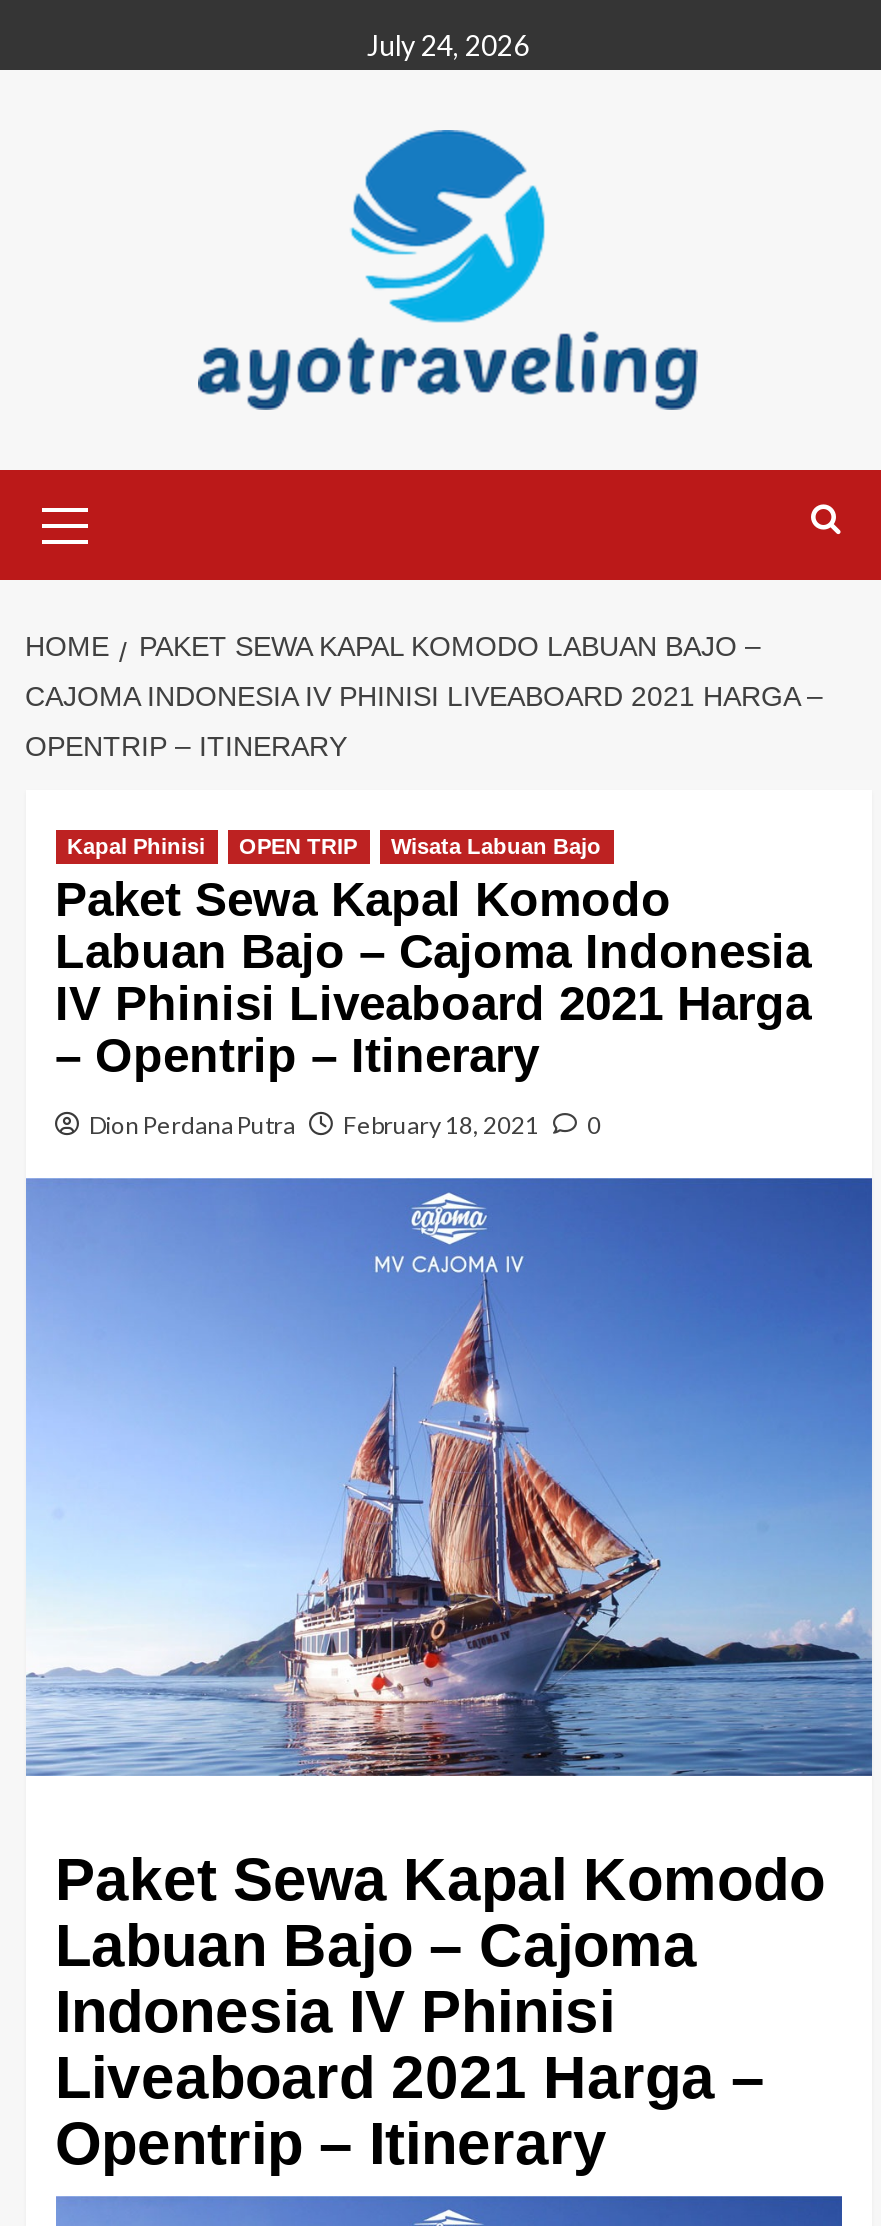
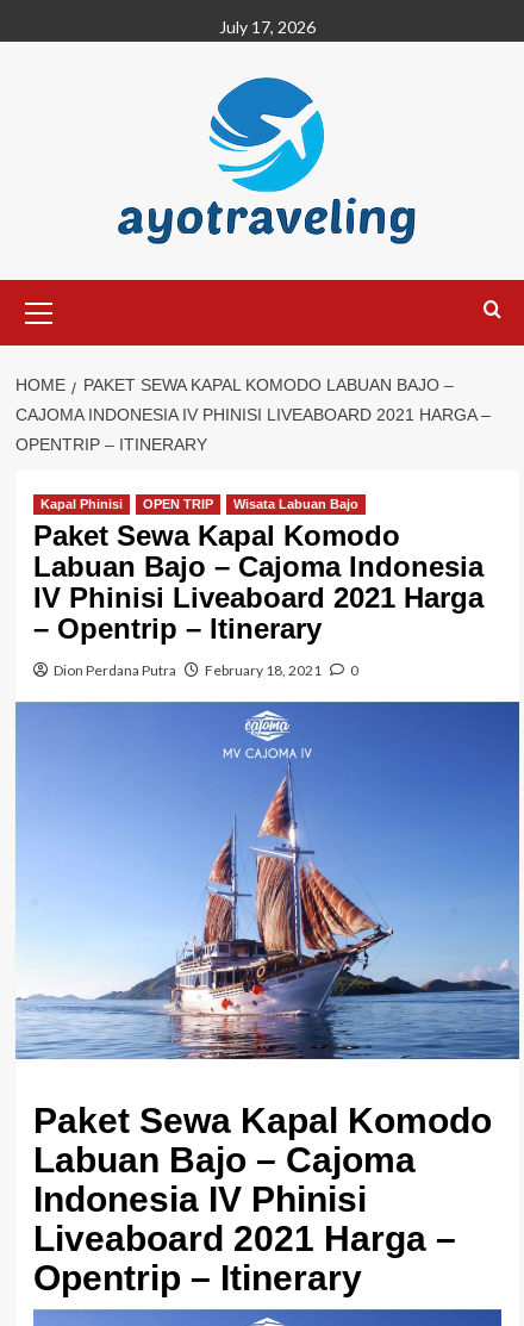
[367,28,529,62] July 24, 2026 -> [219,17,315,37] July 17, 2026

